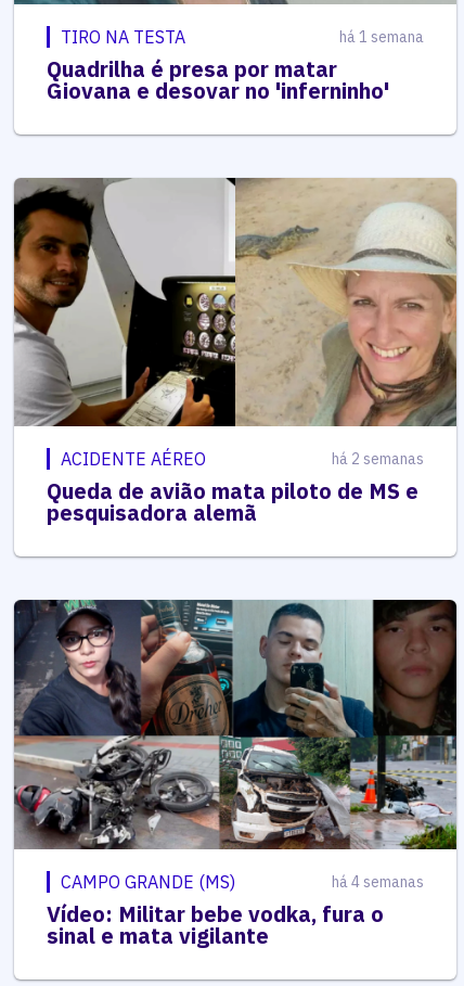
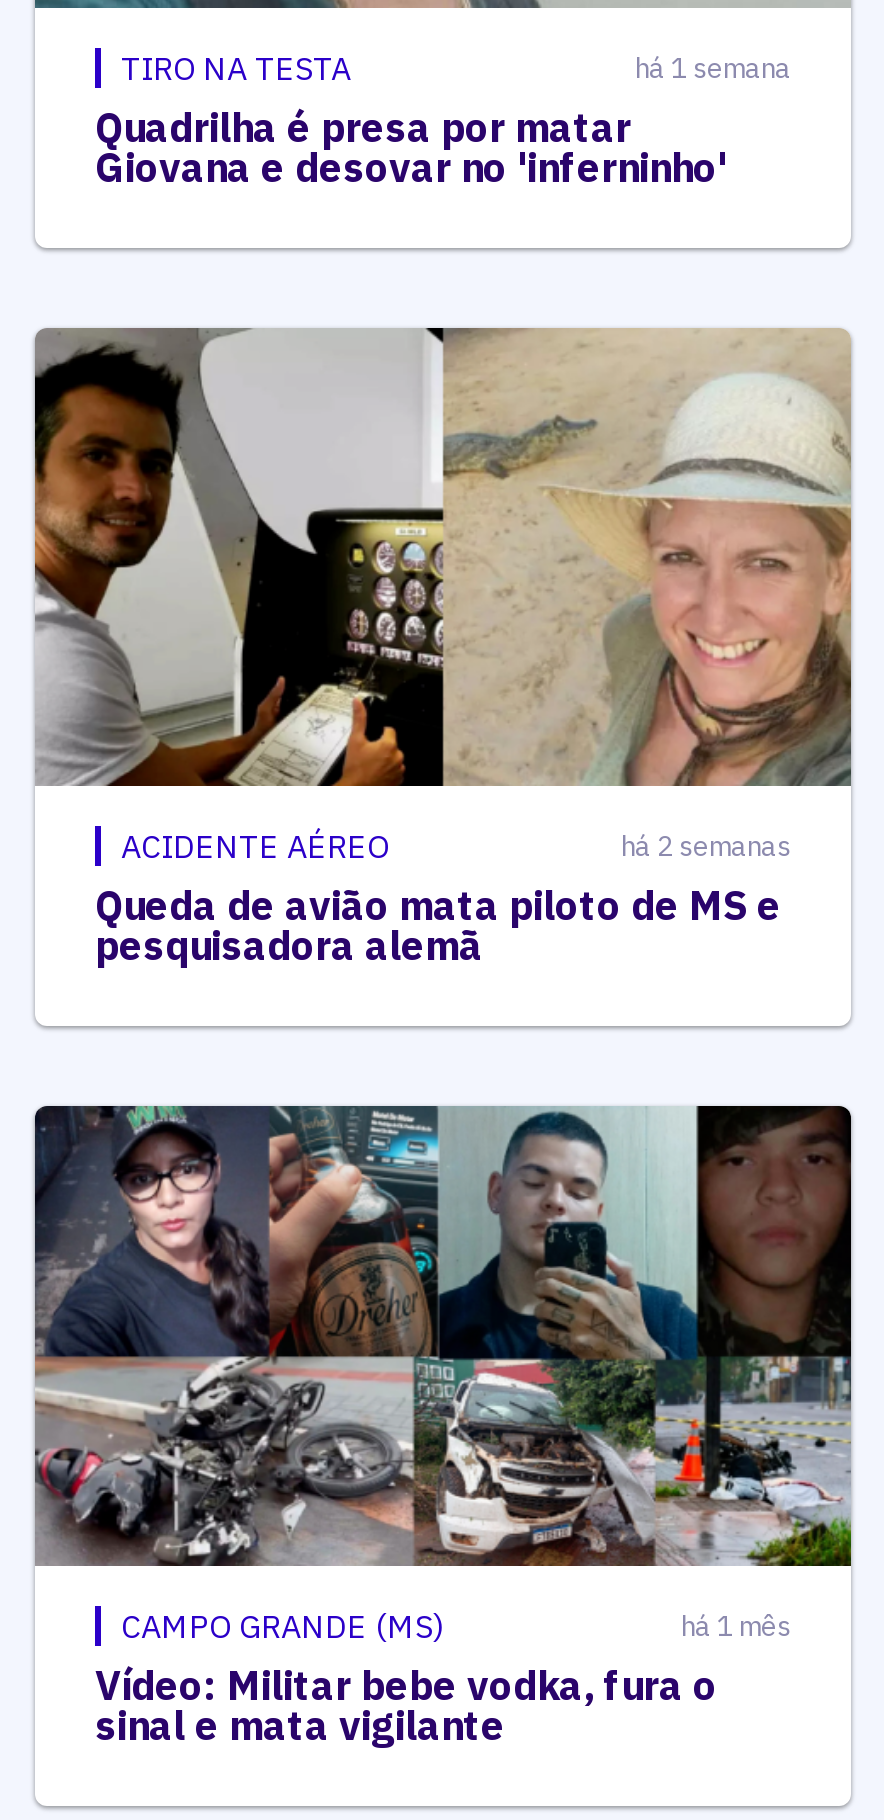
[332,872,424,892] há 4 semanas -> [681,1608,791,1644] há 1 mês

